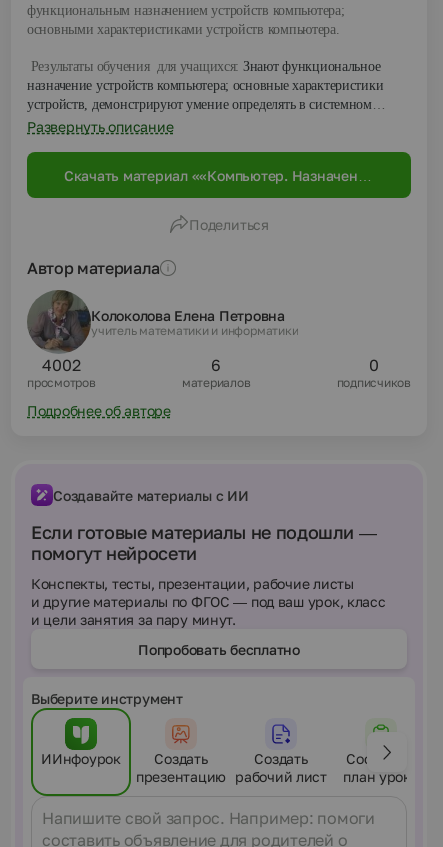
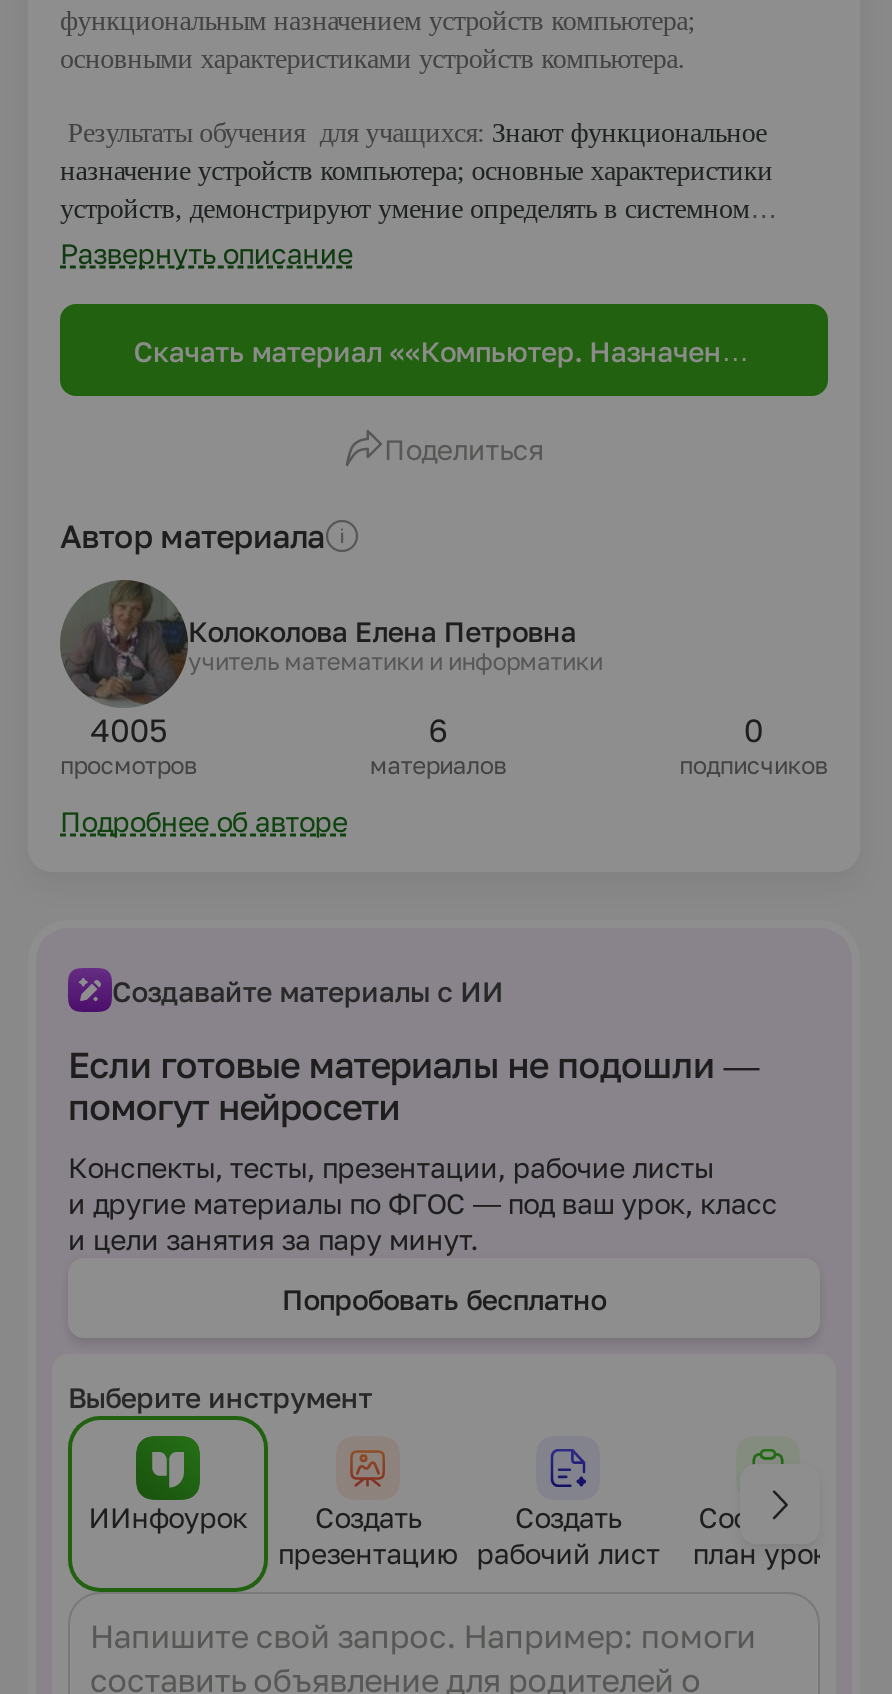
[42,355,80,375] 4002 -> [91,710,167,750] 4005

